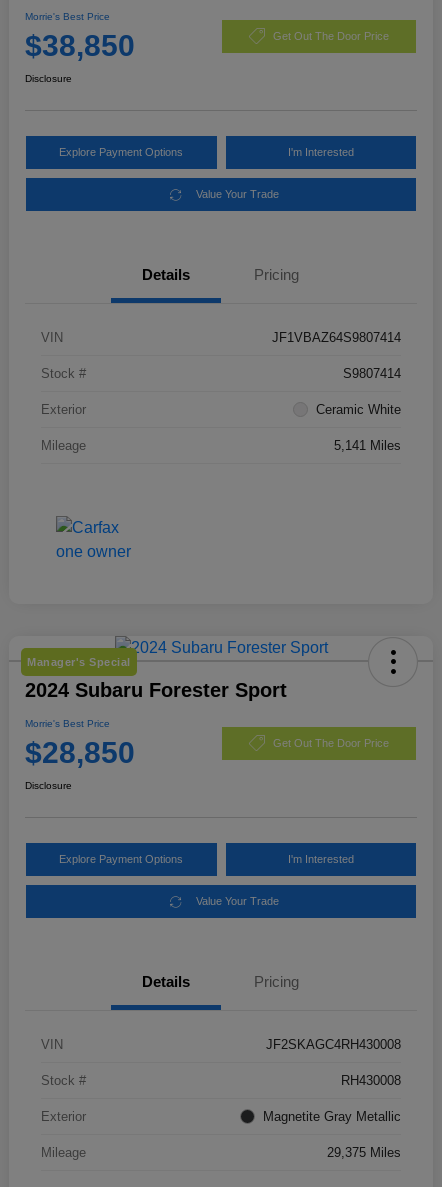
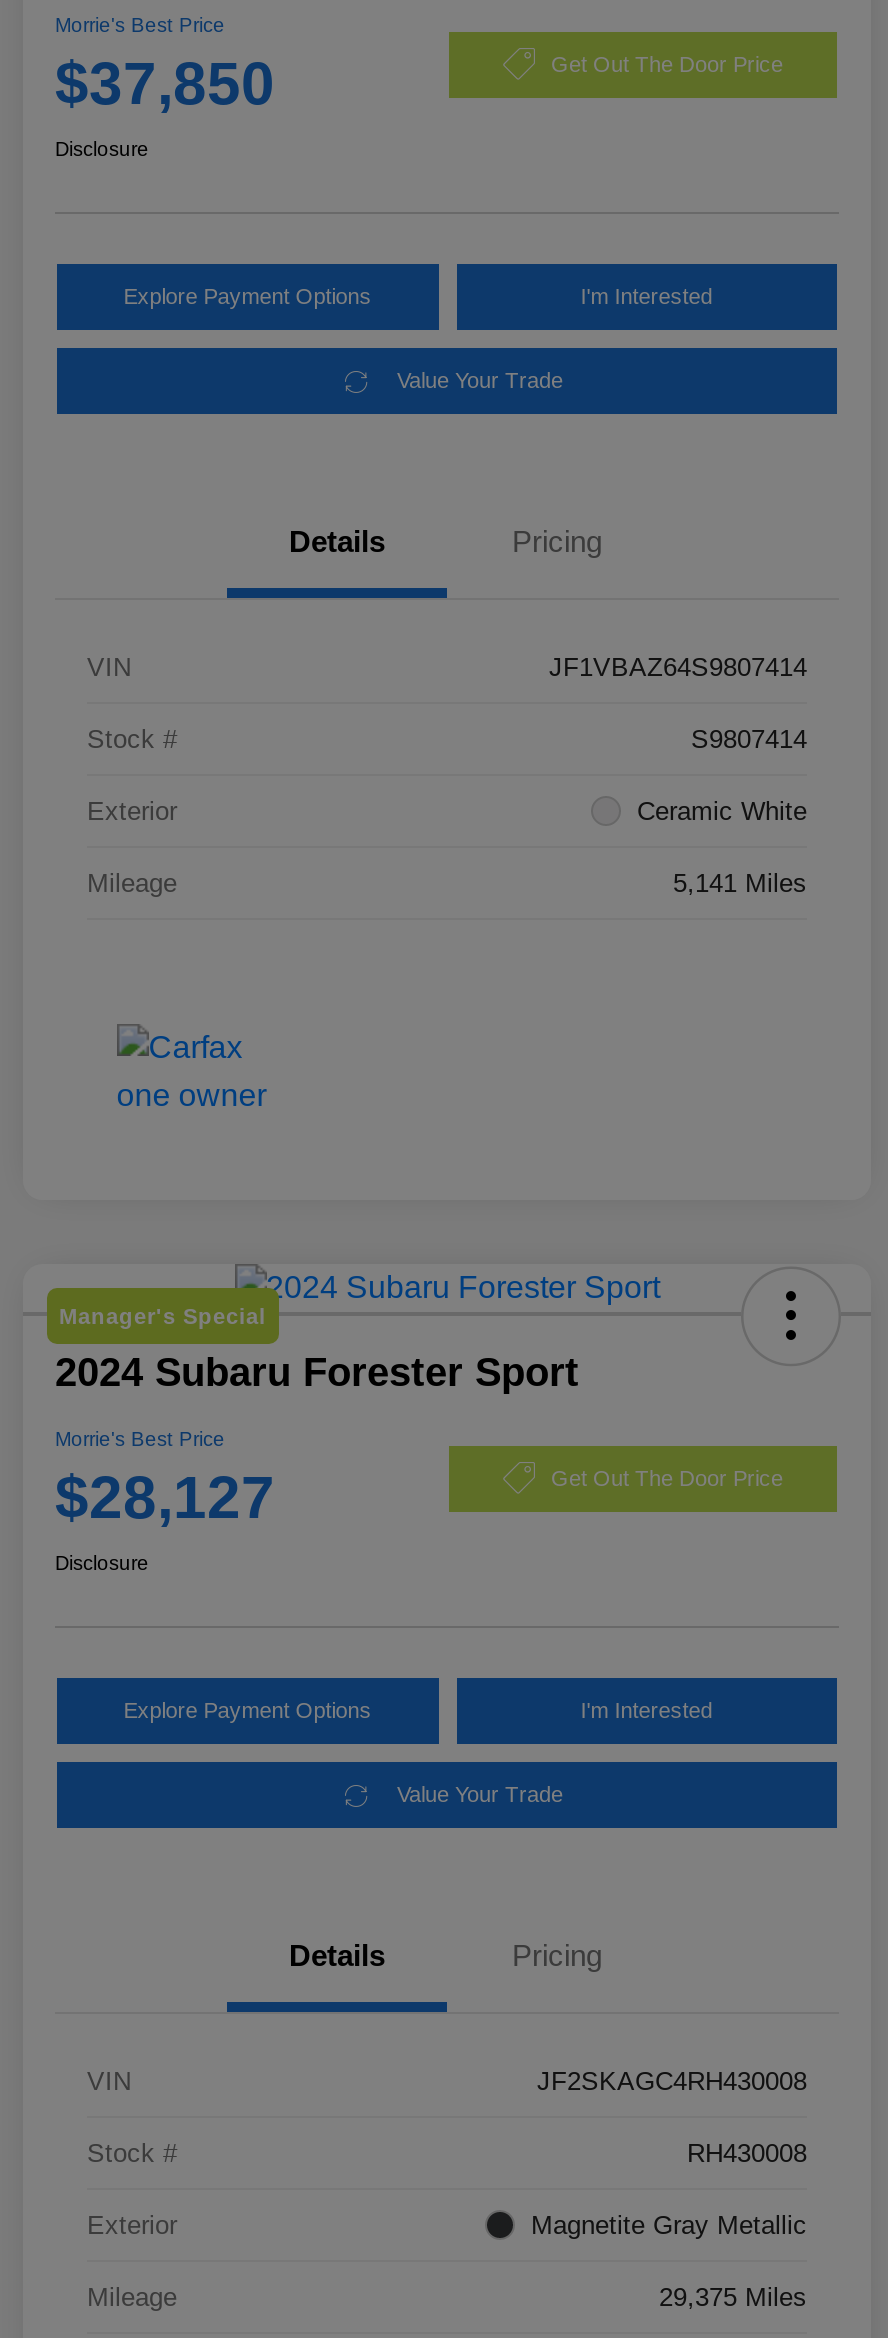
[25,29,135,62] $38,850 -> [55,50,275,116] $37,850
[25,736,135,769] $28,850 -> [55,1464,275,1530] $28,127

